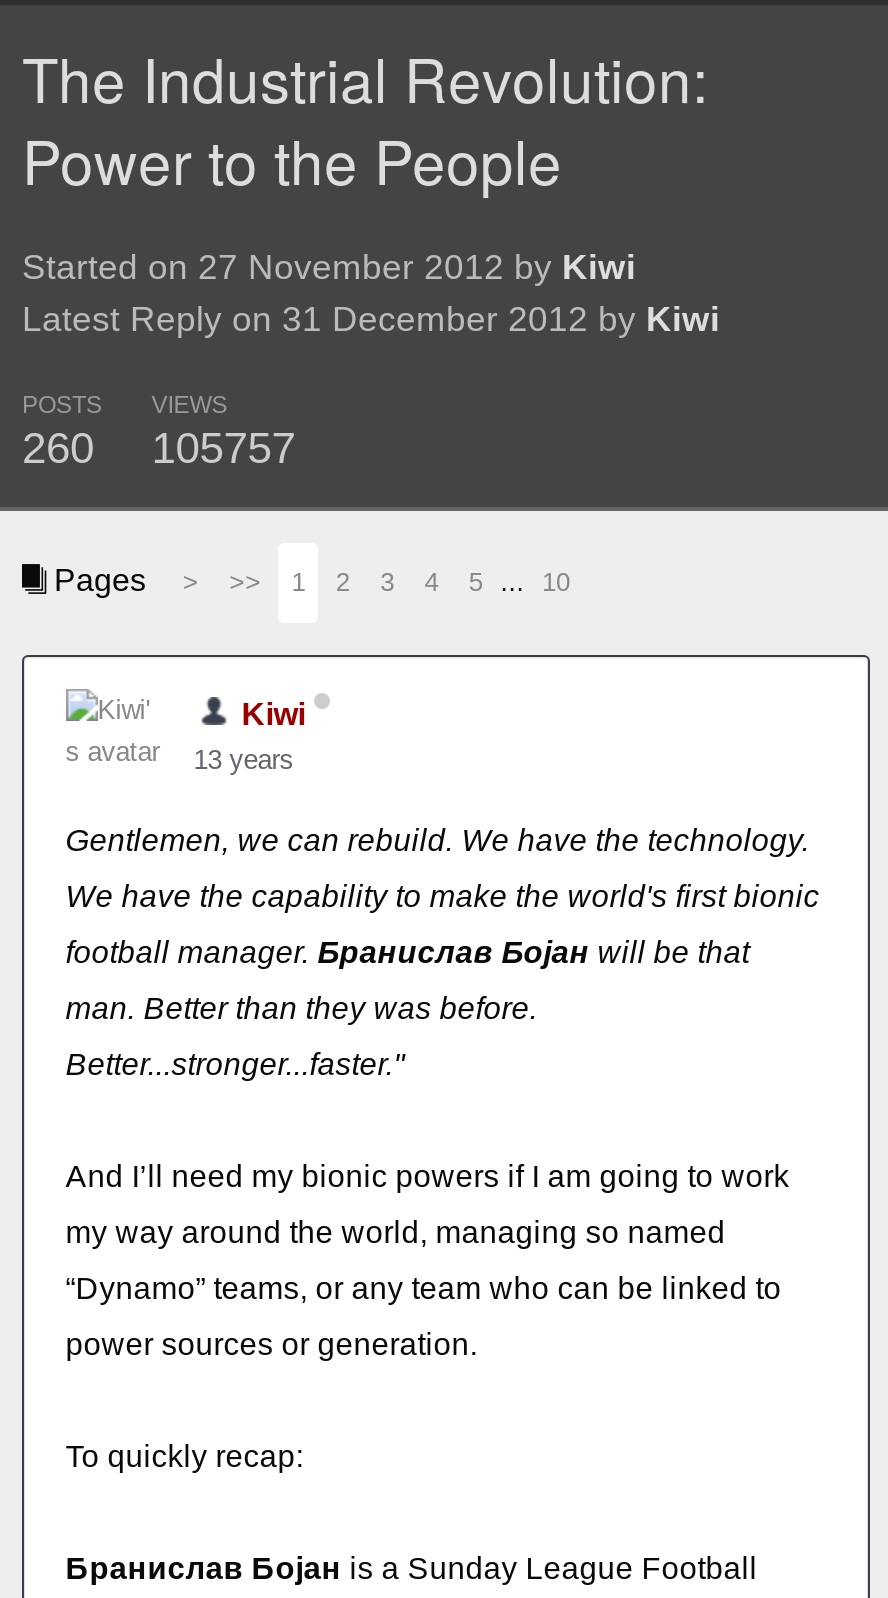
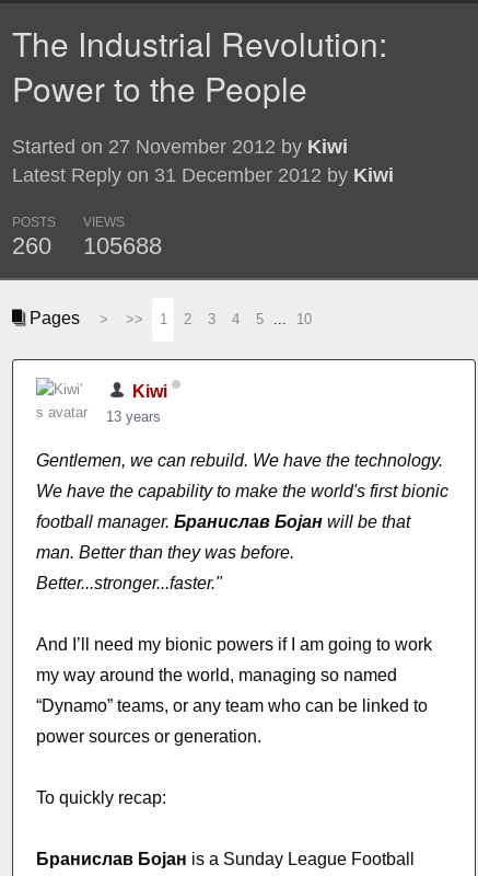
[22,423,296,473] 260 105757 -> [12,232,162,260] 260 105688

